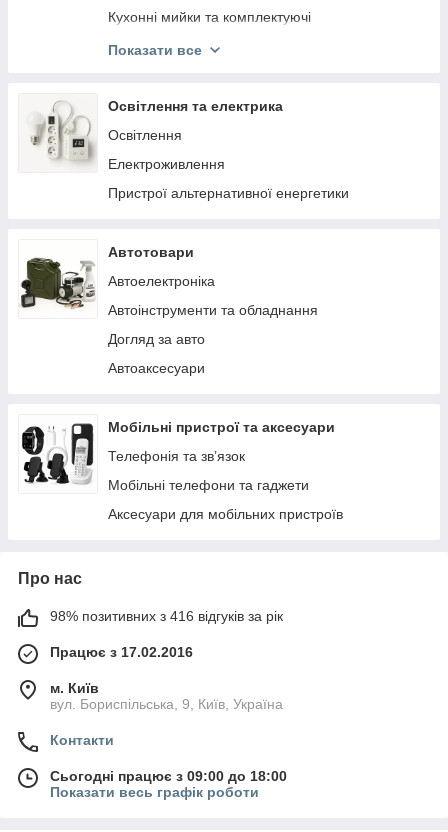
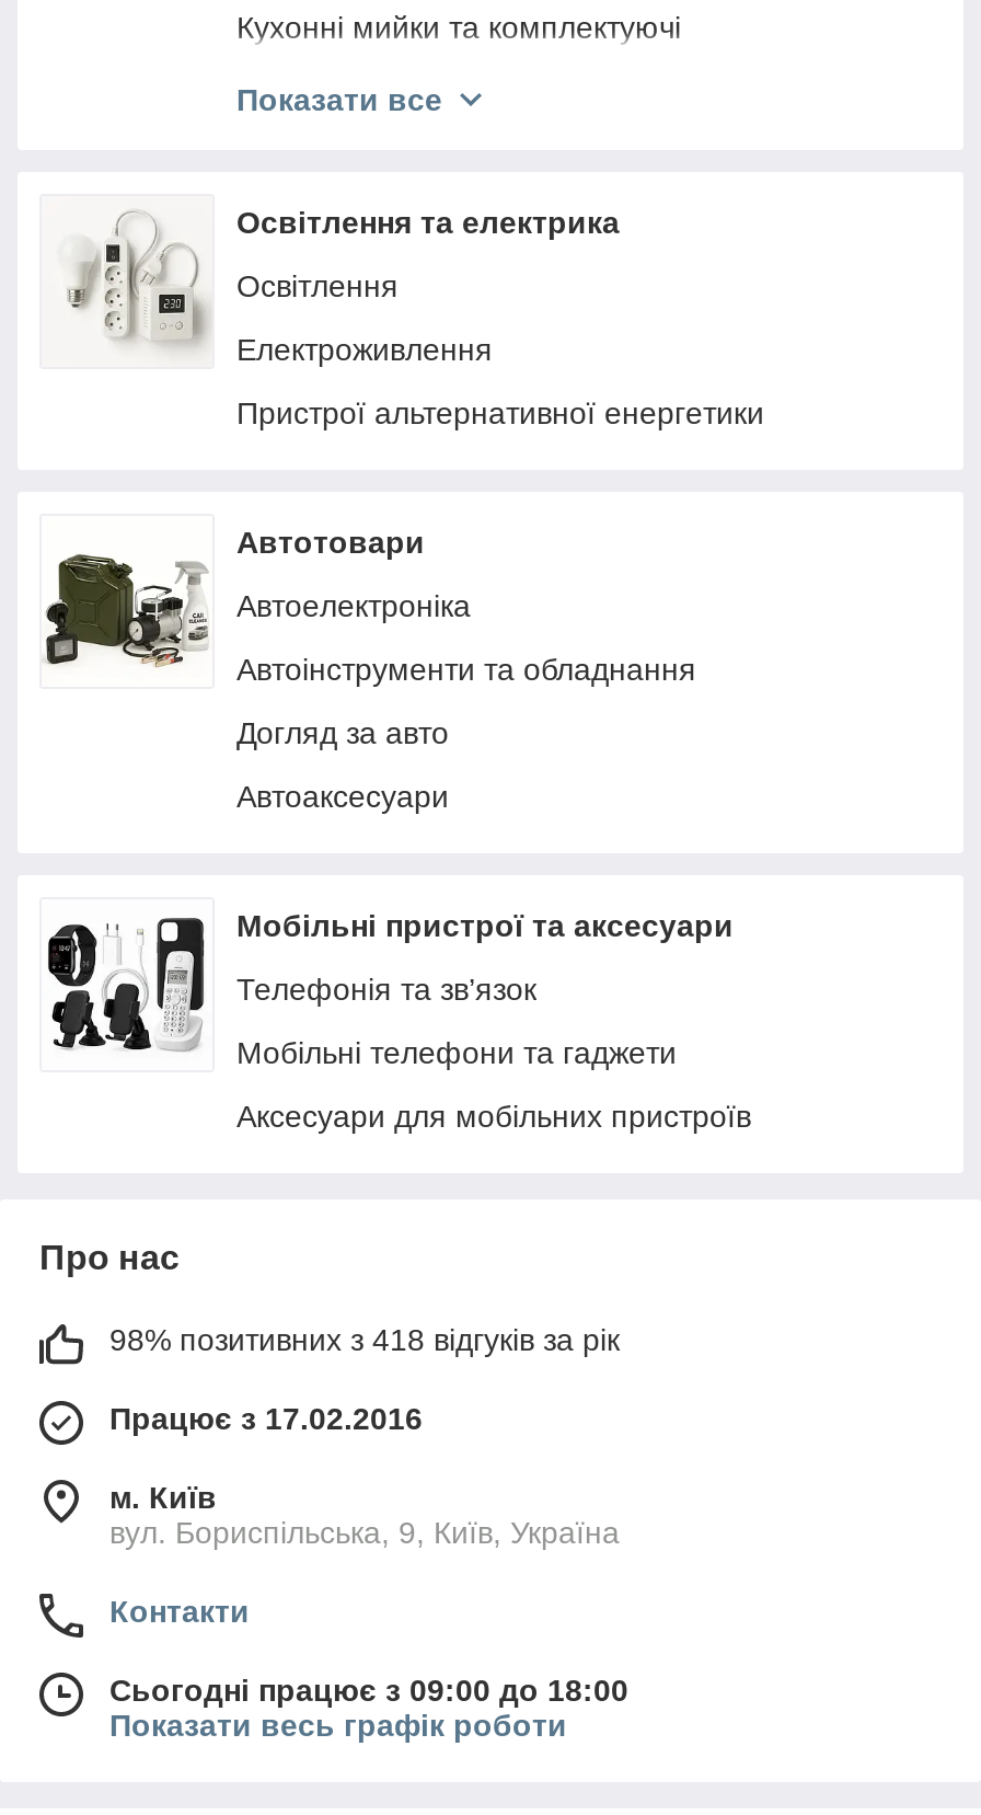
[50,608,283,624] 98% позитивних з 416 відгуків за рік -> [109,1322,620,1357] 98% позитивних з 418 відгуків за рік

